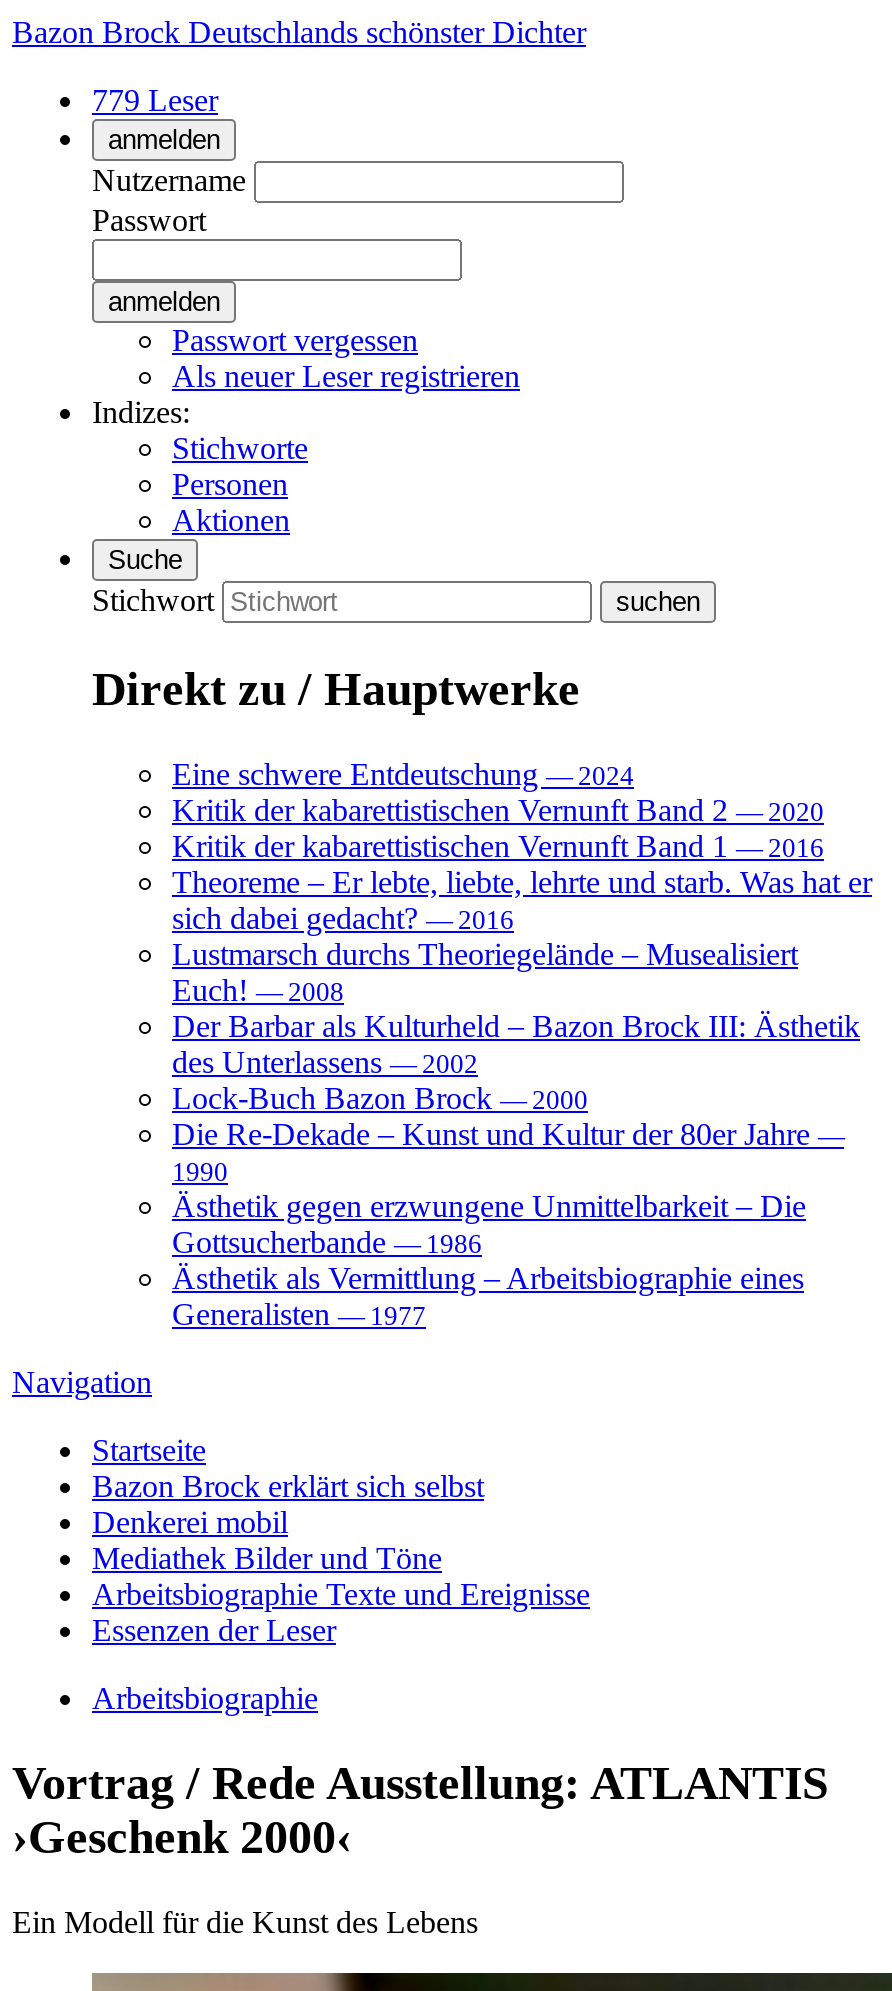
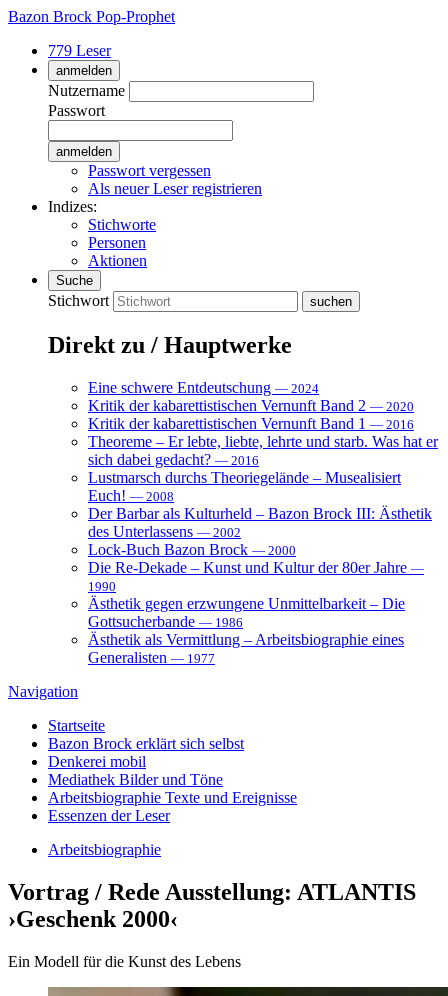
[12,15,586,49] Bazon Brock Deutschlands schönster Dichter -> [8,8,175,25] Bazon Brock Pop-Prophet

